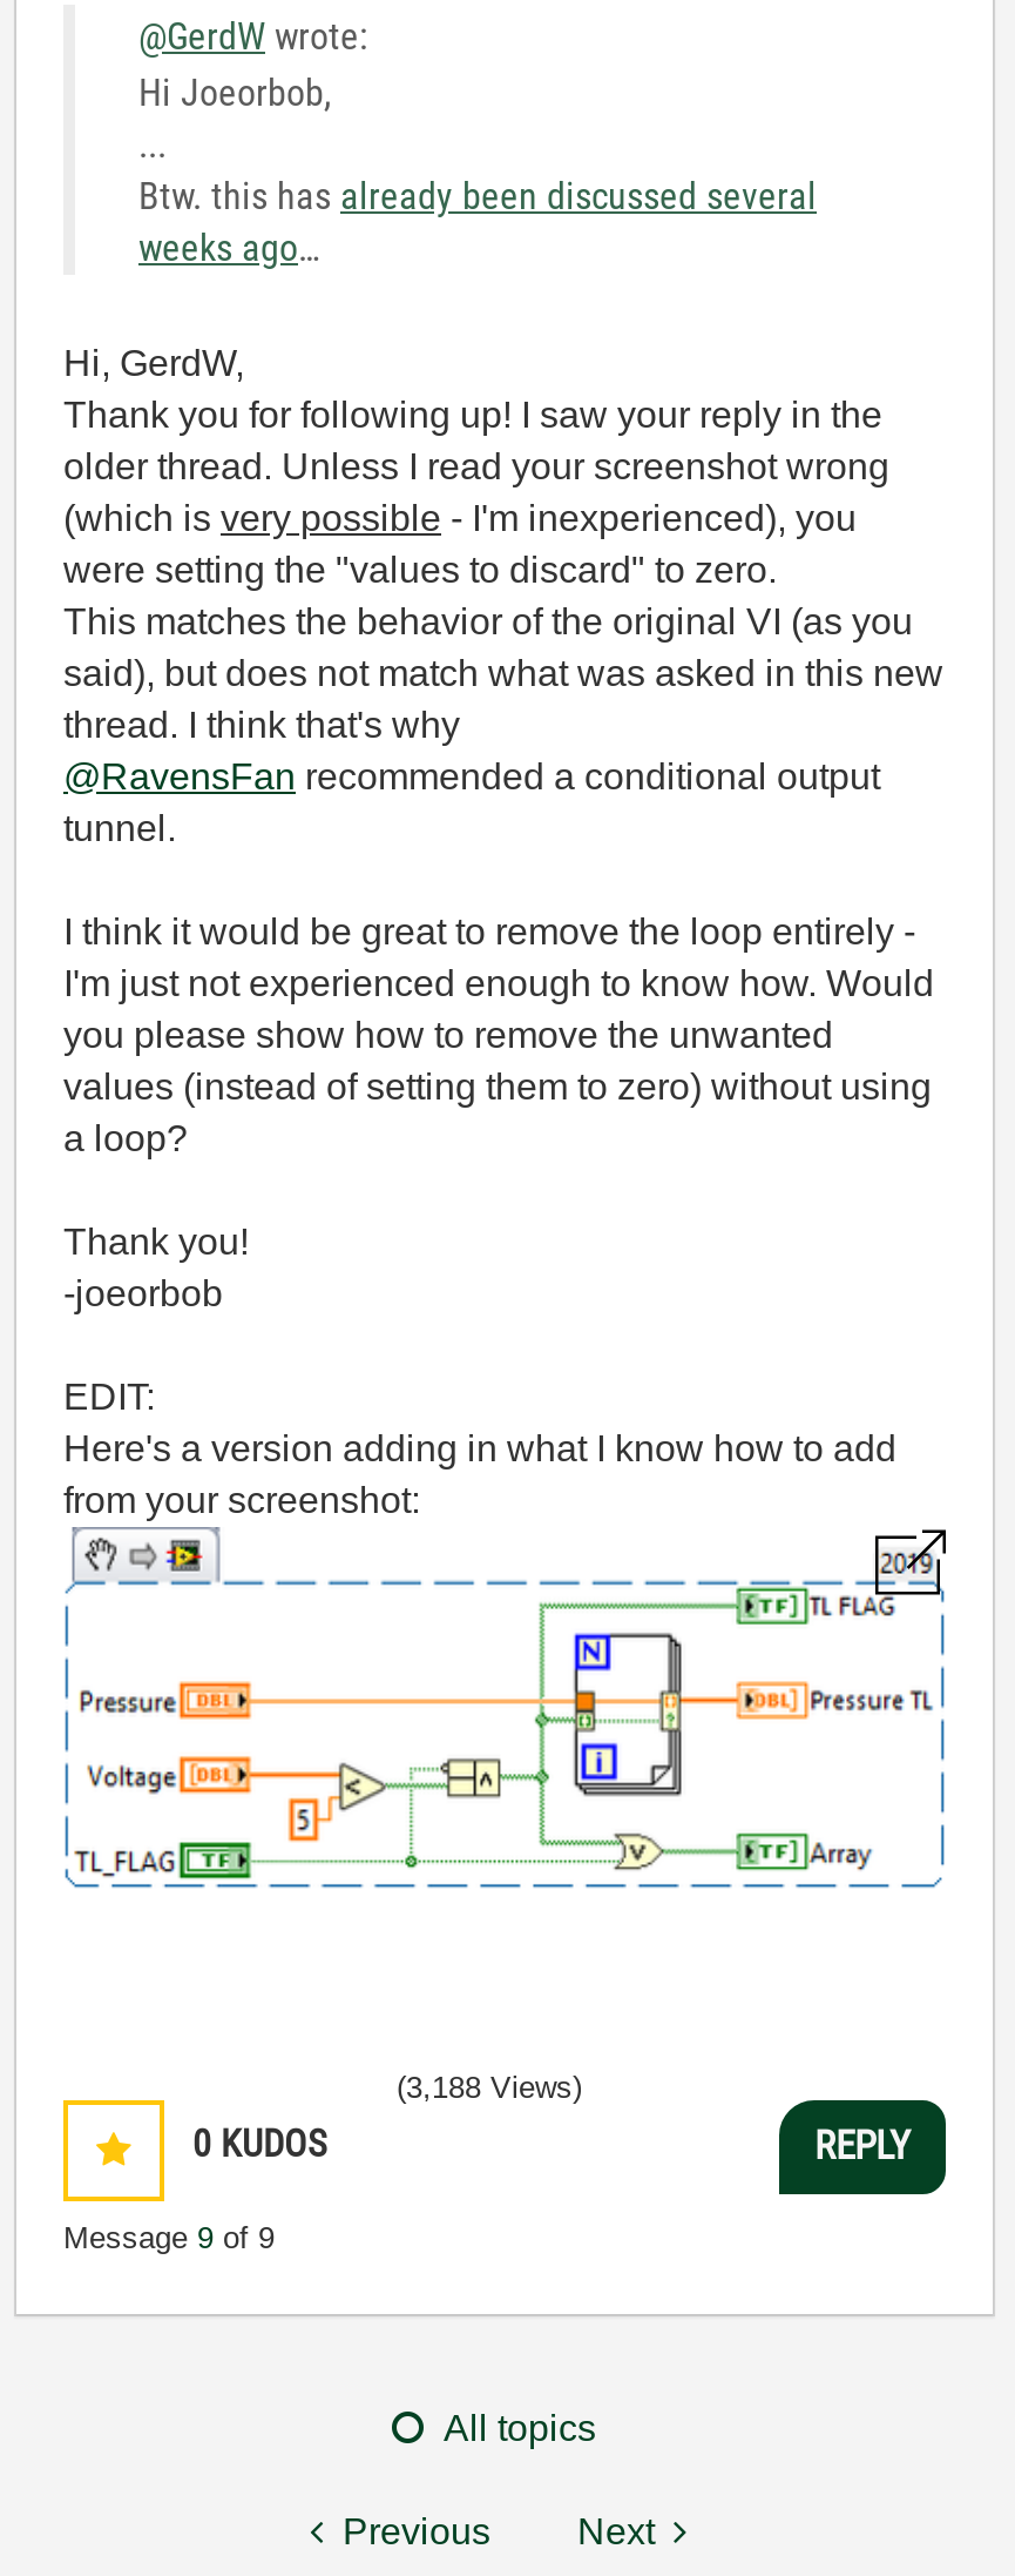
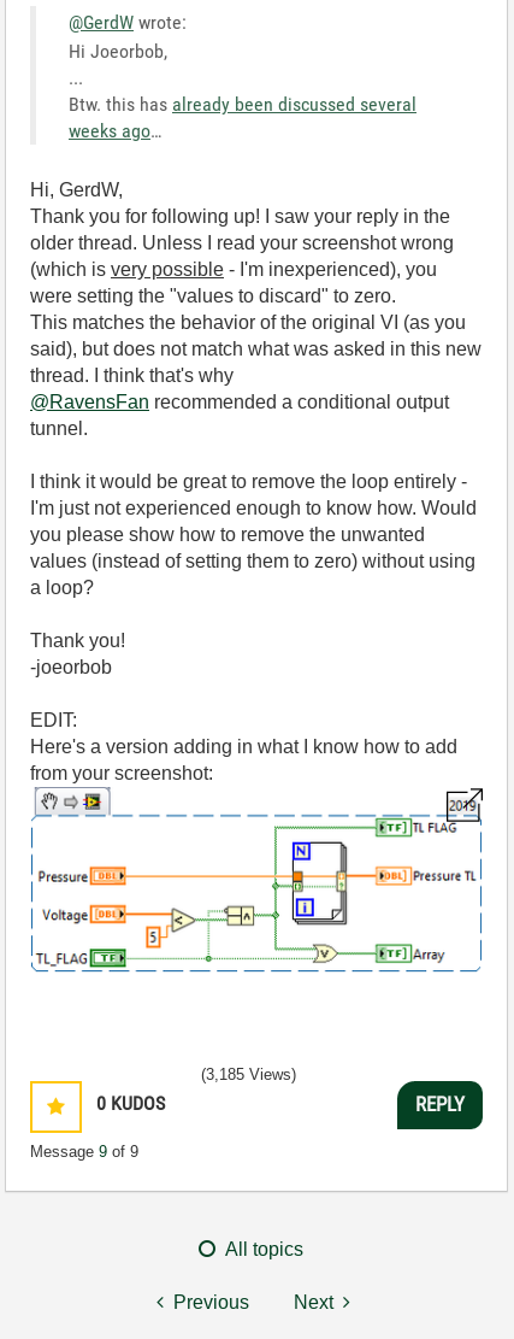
[397,2069,582,2104] (3,188 Views) -> [201,1065,296,1083] (3,185 Views)

